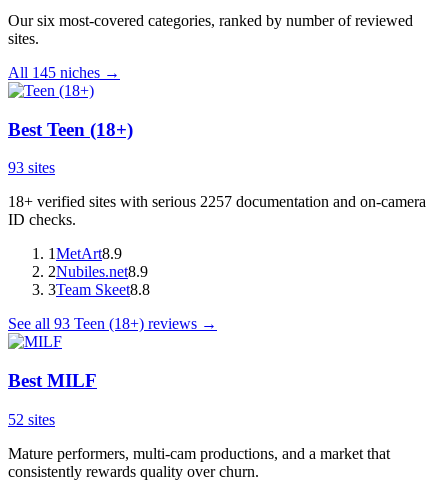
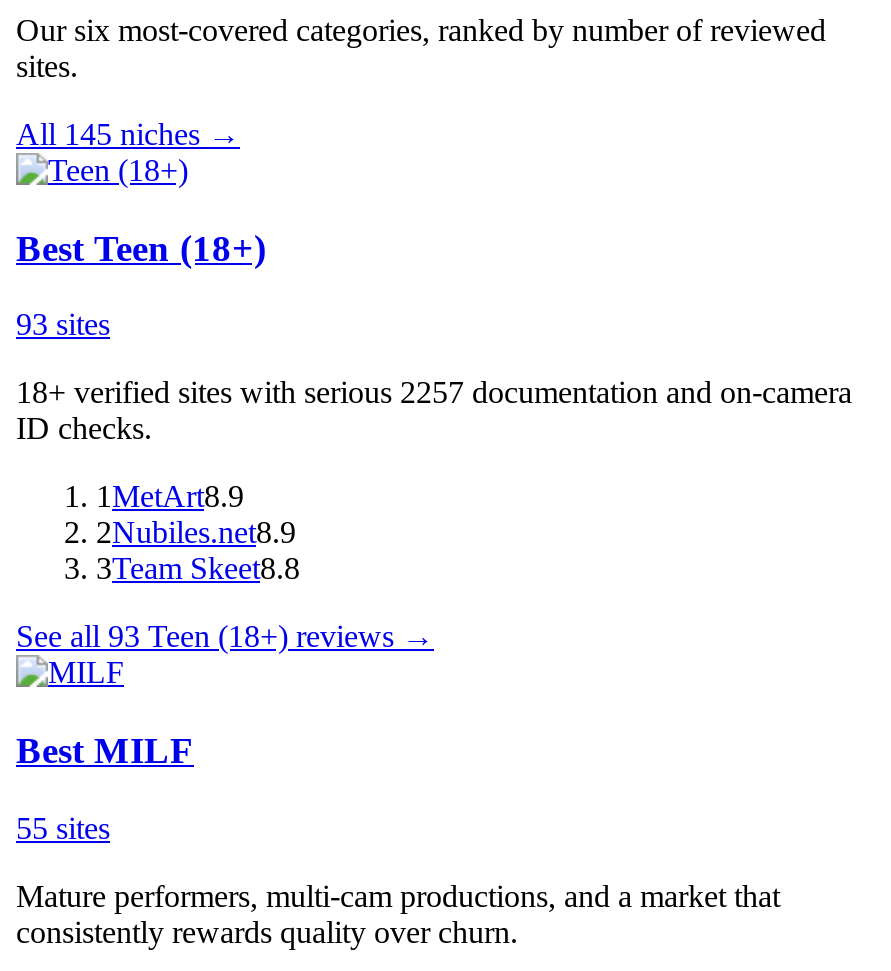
[8,411,55,428] 52 sites -> [16,810,110,844] 55 sites

